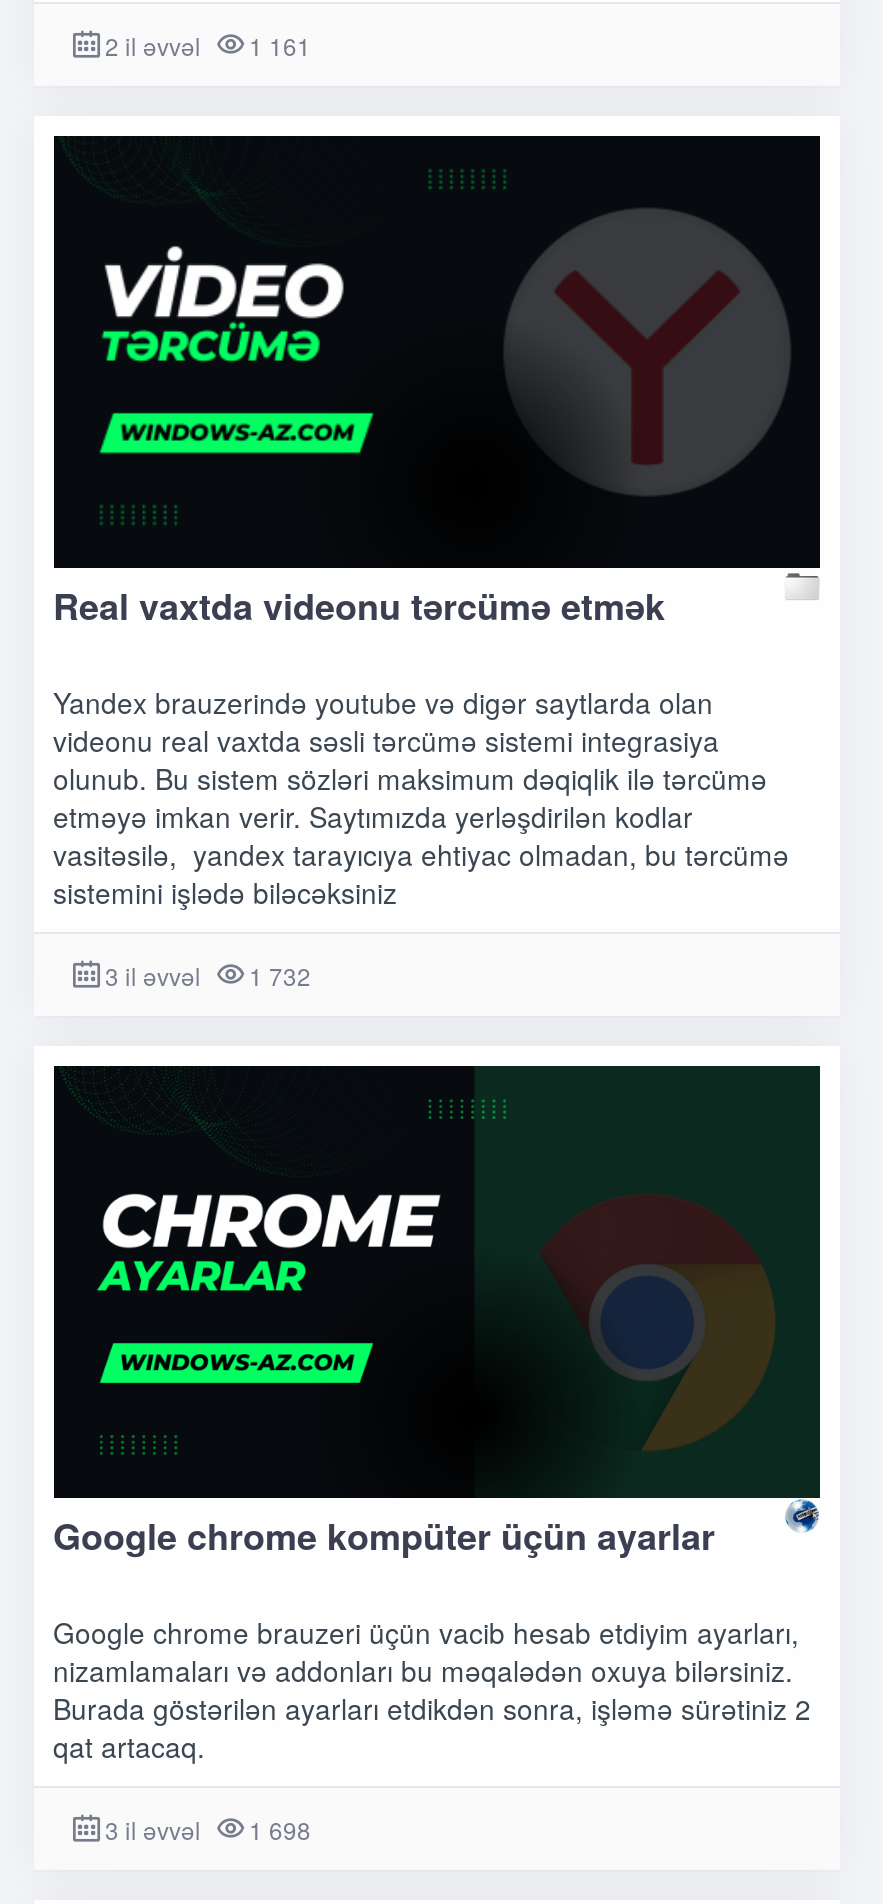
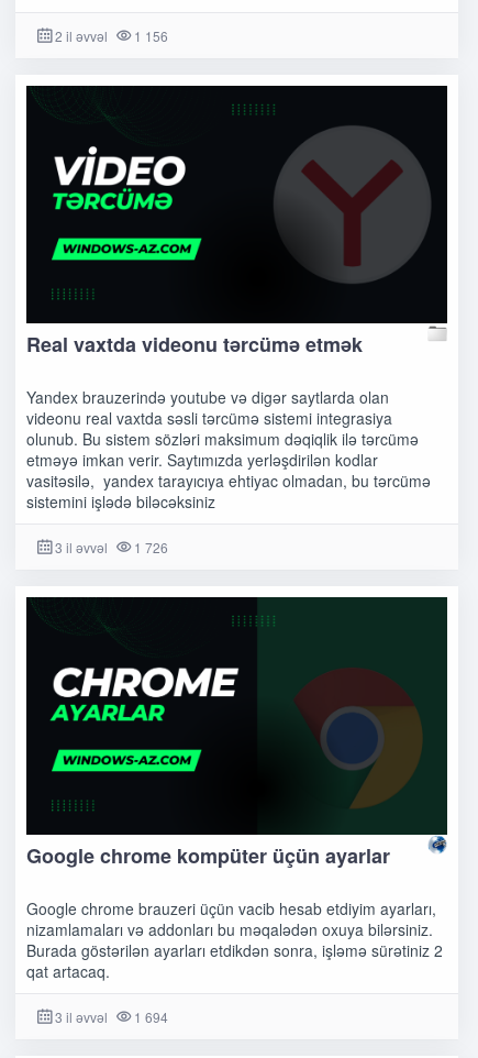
[105,28,311,62] 2 il əvvəl 1 161 -> [54,26,168,45] 2 il əvvəl 1 156
[105,958,311,992] 3 il əvvəl 1 732 -> [54,538,168,557] 3 il əvvəl 1 726
[105,1812,311,1846] 3 il əvvəl 1 698 -> [54,1007,168,1026] 3 il əvvəl 1 694

